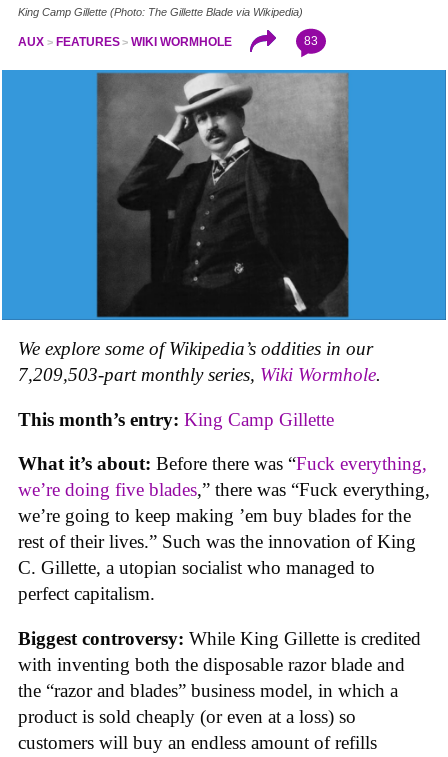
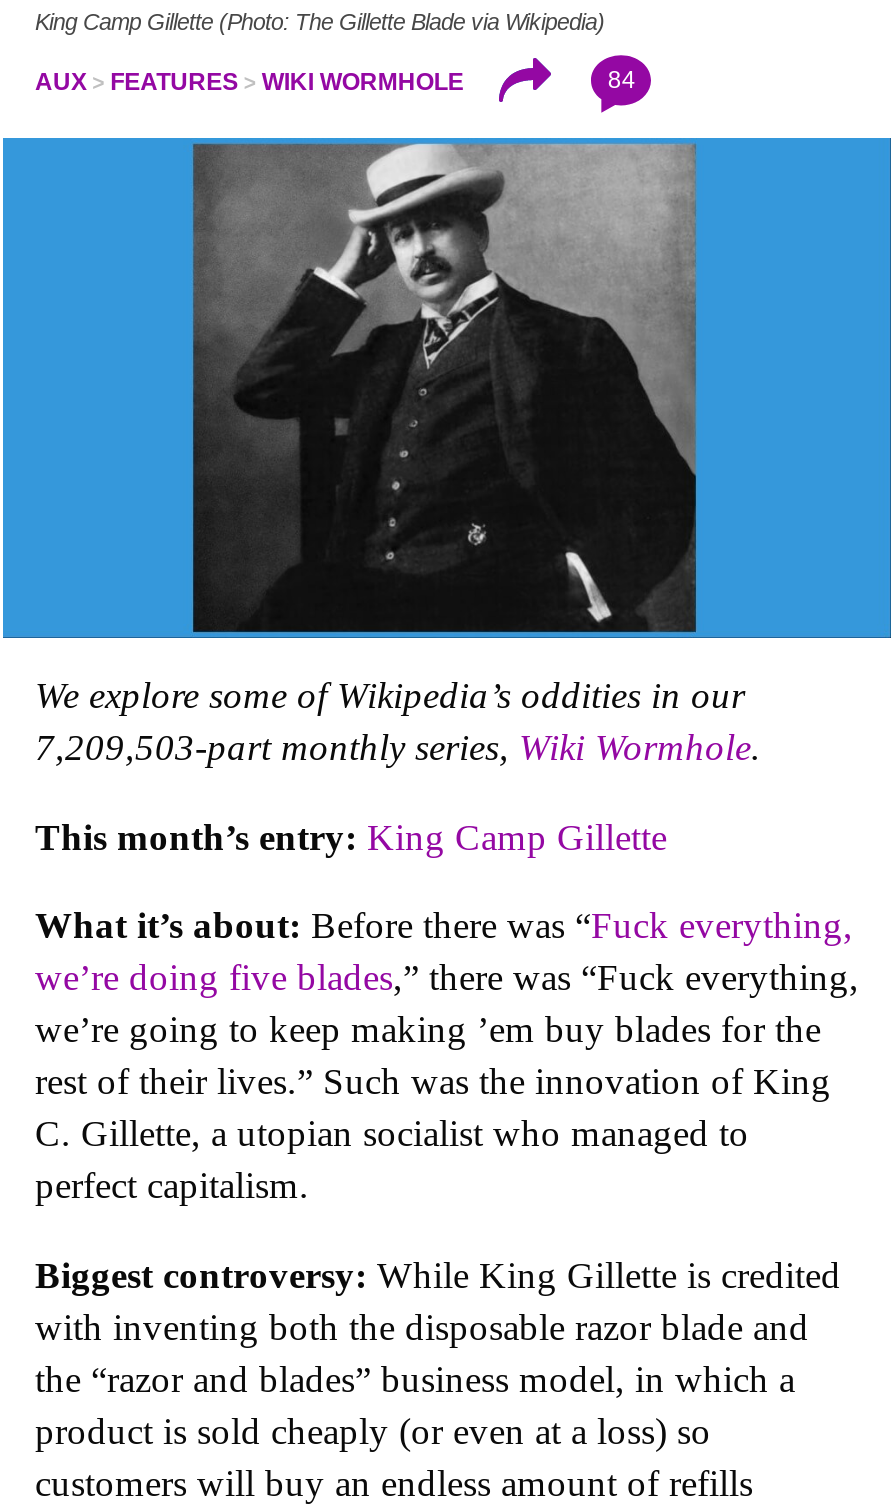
[304,34,318,48] 83 -> [608,67,636,95] 84

